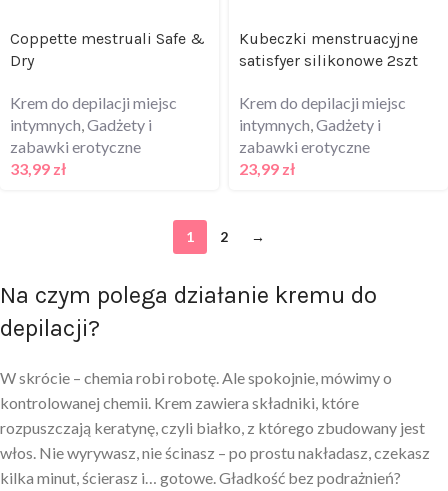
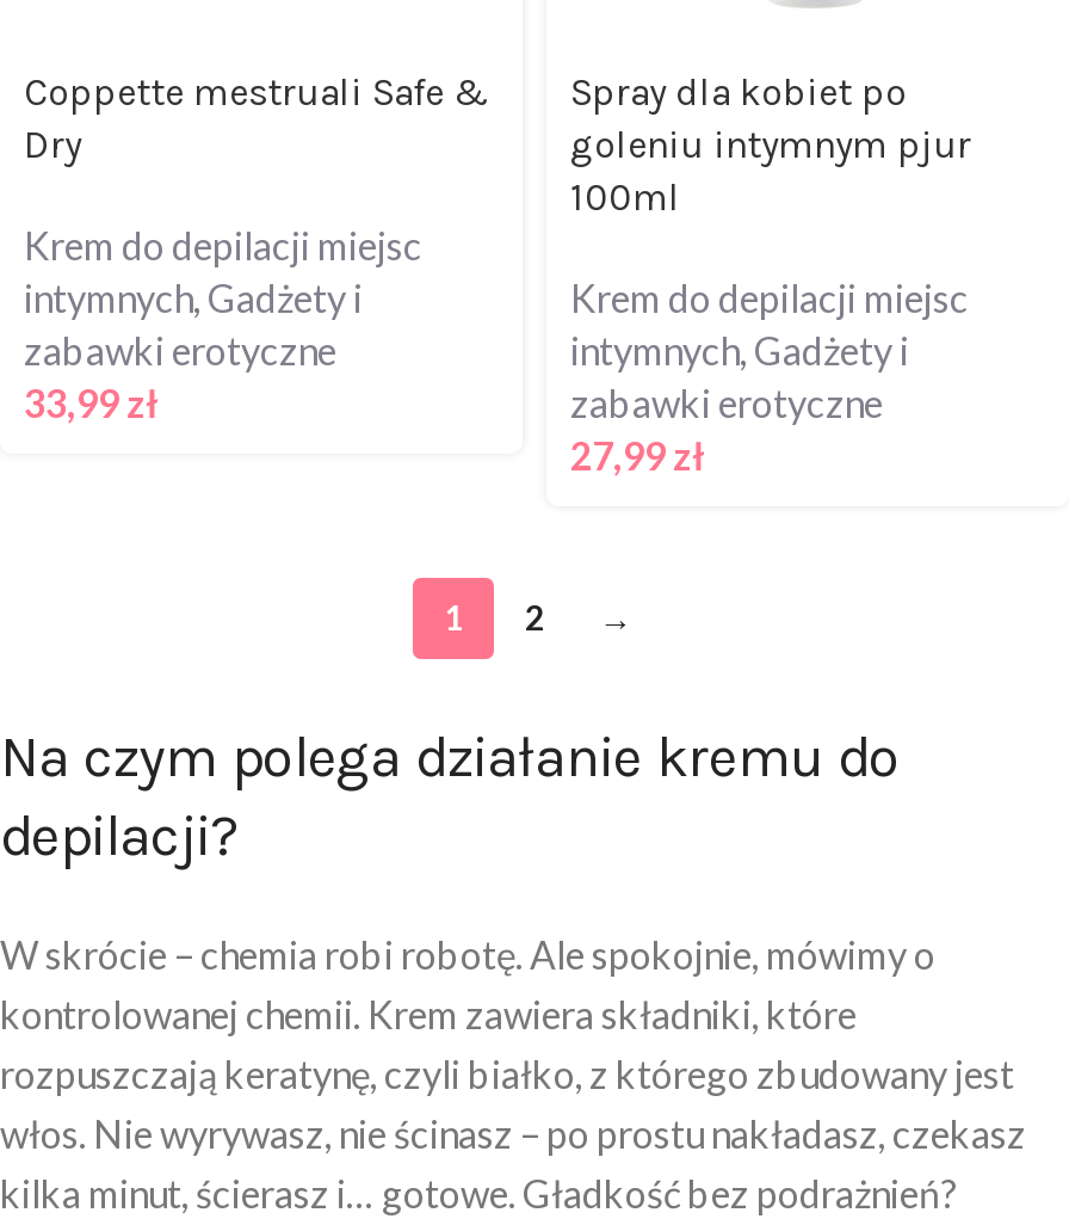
[239,29,418,70] Kubeczki menstruacyjne | satisfyer silikonowe 2szt -> [570,69,971,220] Spray dla kobiet po | goleniu intymnym pjur | 100ml
[239,159,295,178] 23,99 zł -> [570,432,704,478] 27,99 zł

